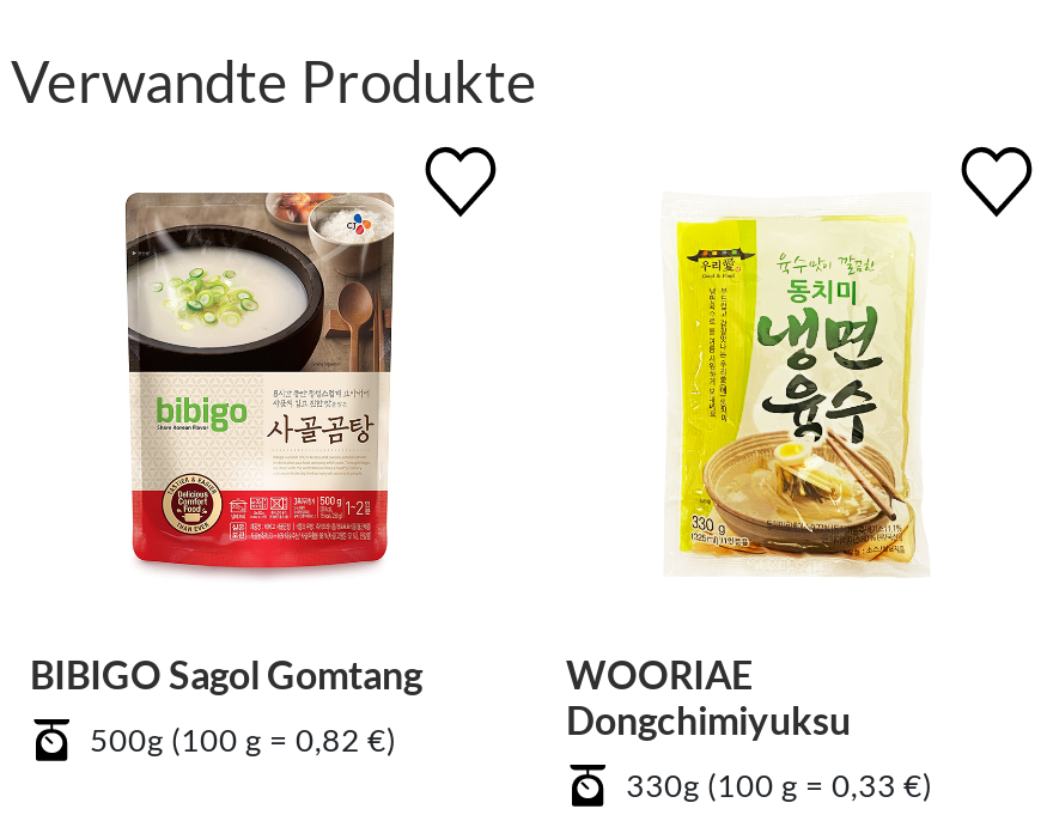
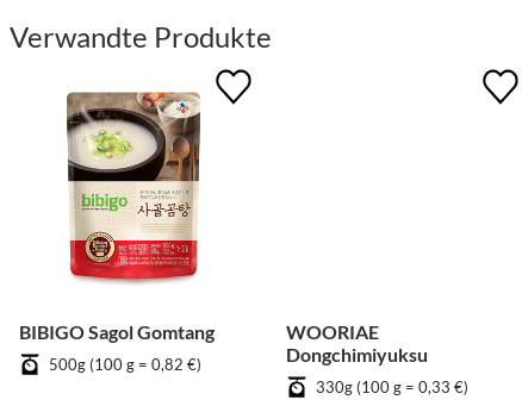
[669,211,925,577] [image] -> none

